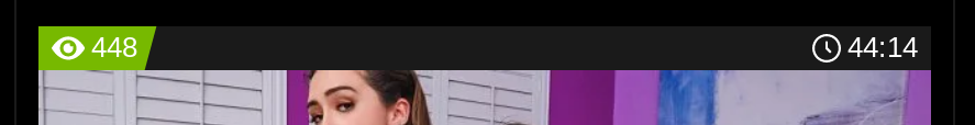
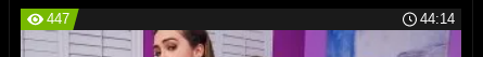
[91,31,137,64] 448 -> [47,11,69,27] 447

